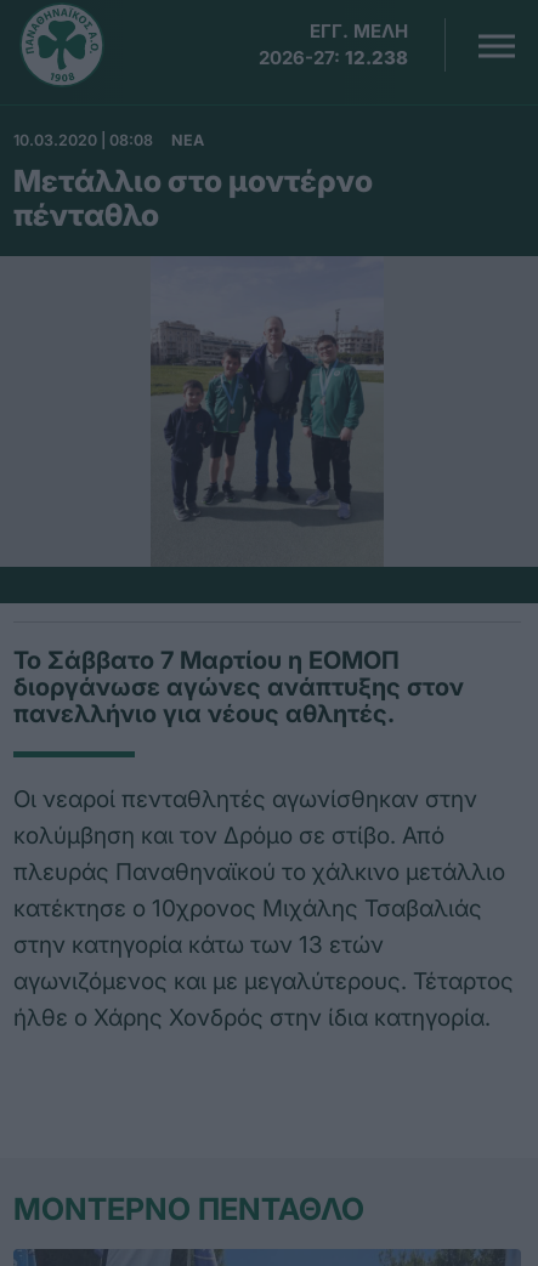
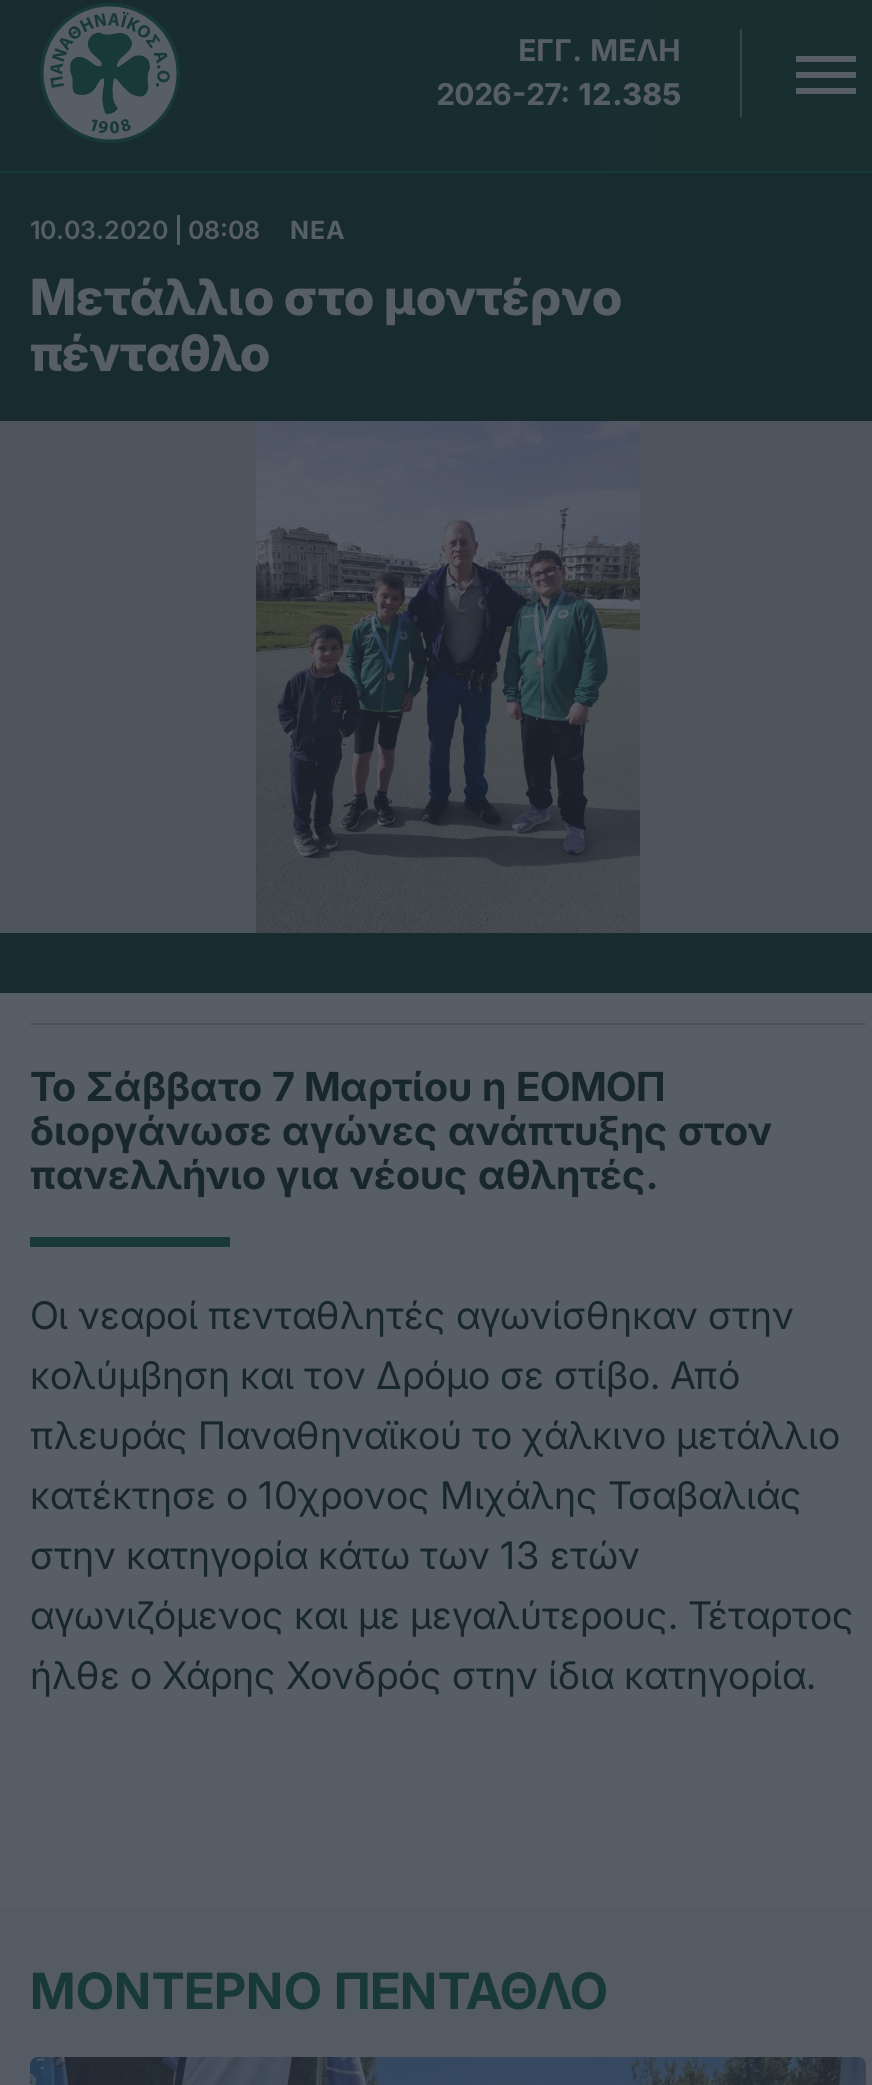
[259,46,408,69] 2026-27: 12.238 -> [436,75,680,113] 2026-27: 12.385

